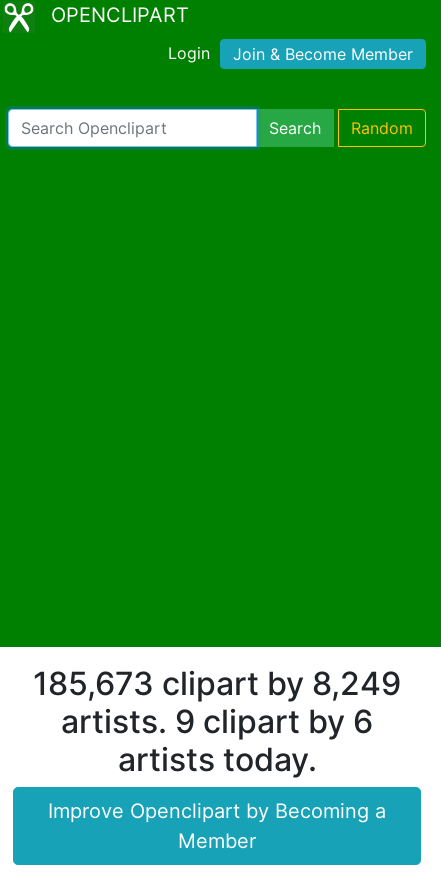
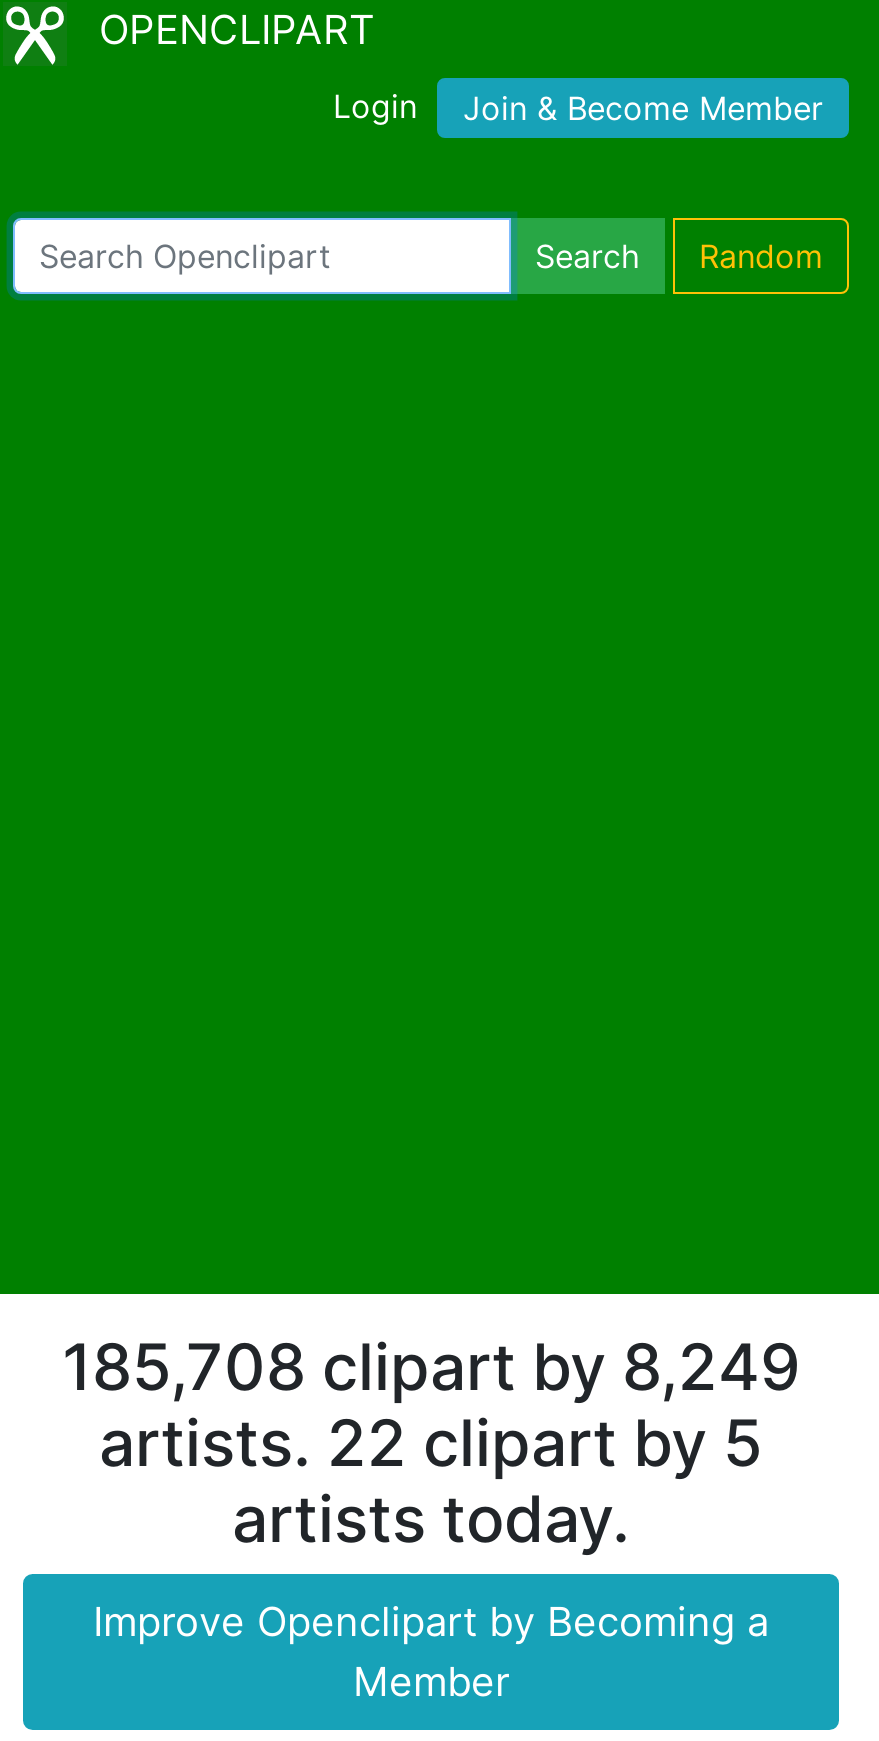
[33,663,401,702] 185,673 clipart by 8,249 -> [62,1327,800,1405] 185,708 clipart by 8,249
[61,701,373,740] artists. 9 clipart by 6 -> [99,1403,763,1481] artists. 22 clipart by 5

